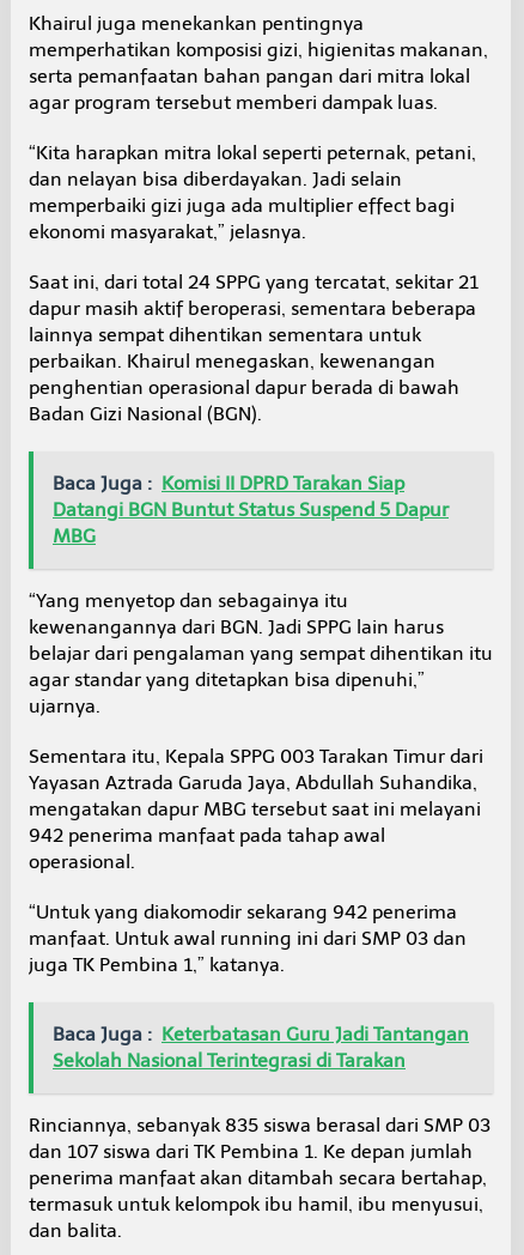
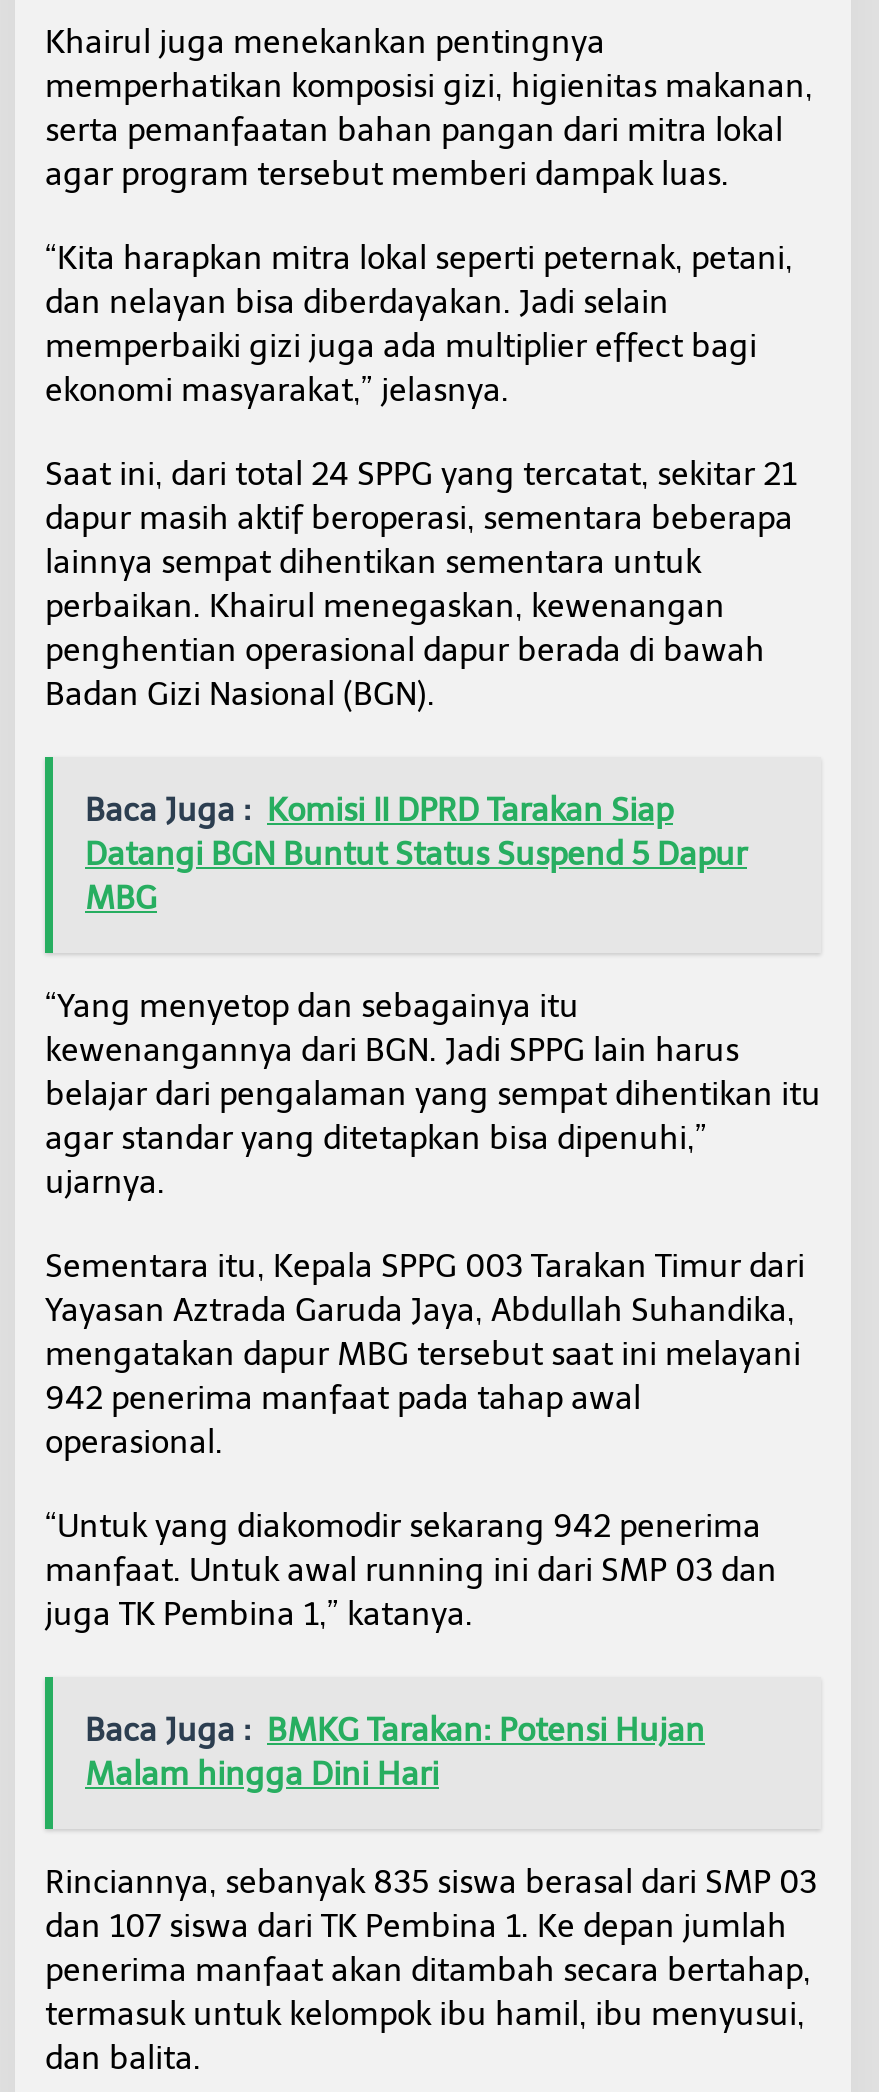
[53,1022,469,1072] Baca Juga : Keterbatasan Guru Jadi Tantangan | Sekolah Nasional Terintegrasi di Tarakan -> [85,1711,705,1793] Baca Juga : BMKG Tarakan: Potensi Hujan | Malam hingga Dini Hari

